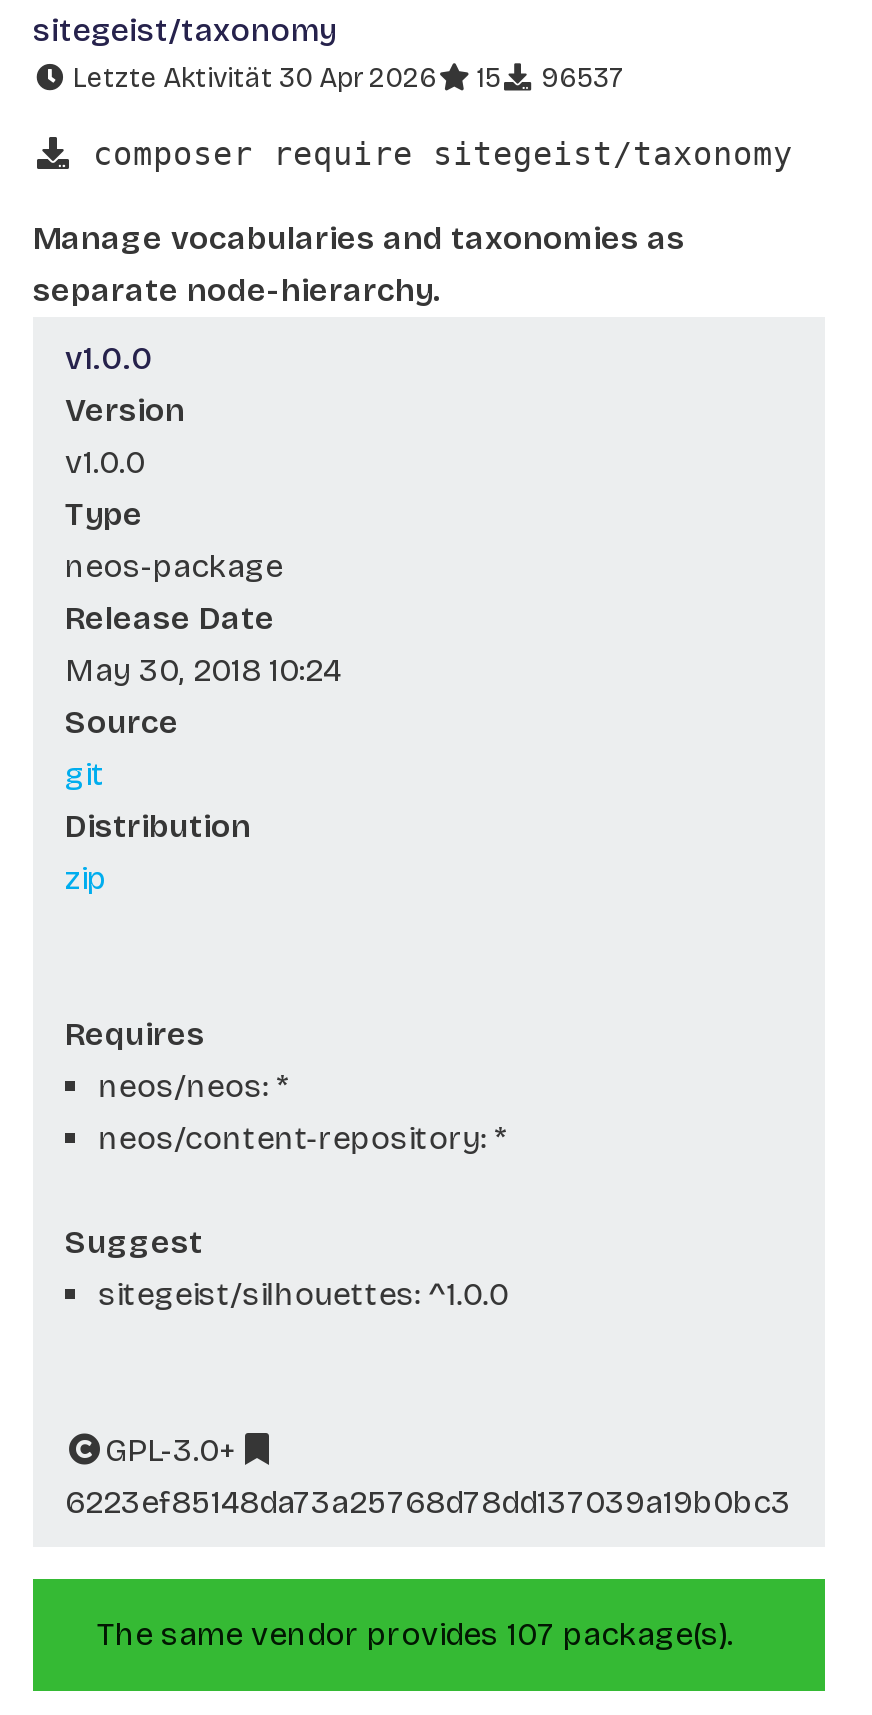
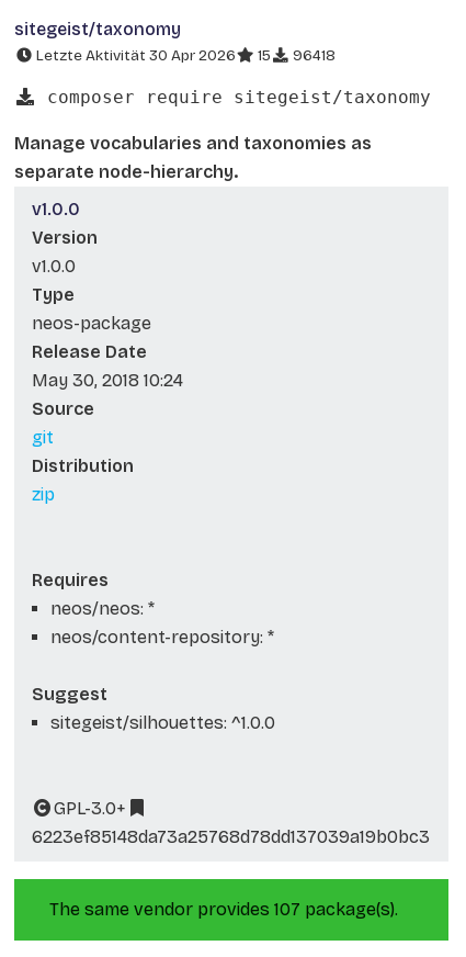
[67,61,625,95] Letzte Aktivität 30 Apr 2026 15 96537 -> [33,46,336,65] Letzte Aktivität 30 Apr 2026 15 96418

